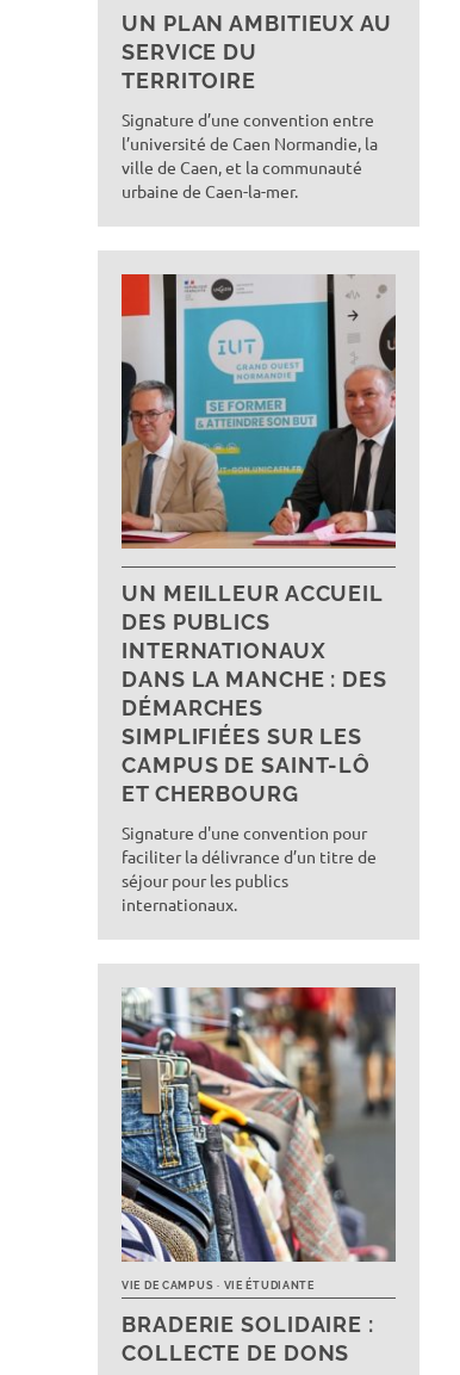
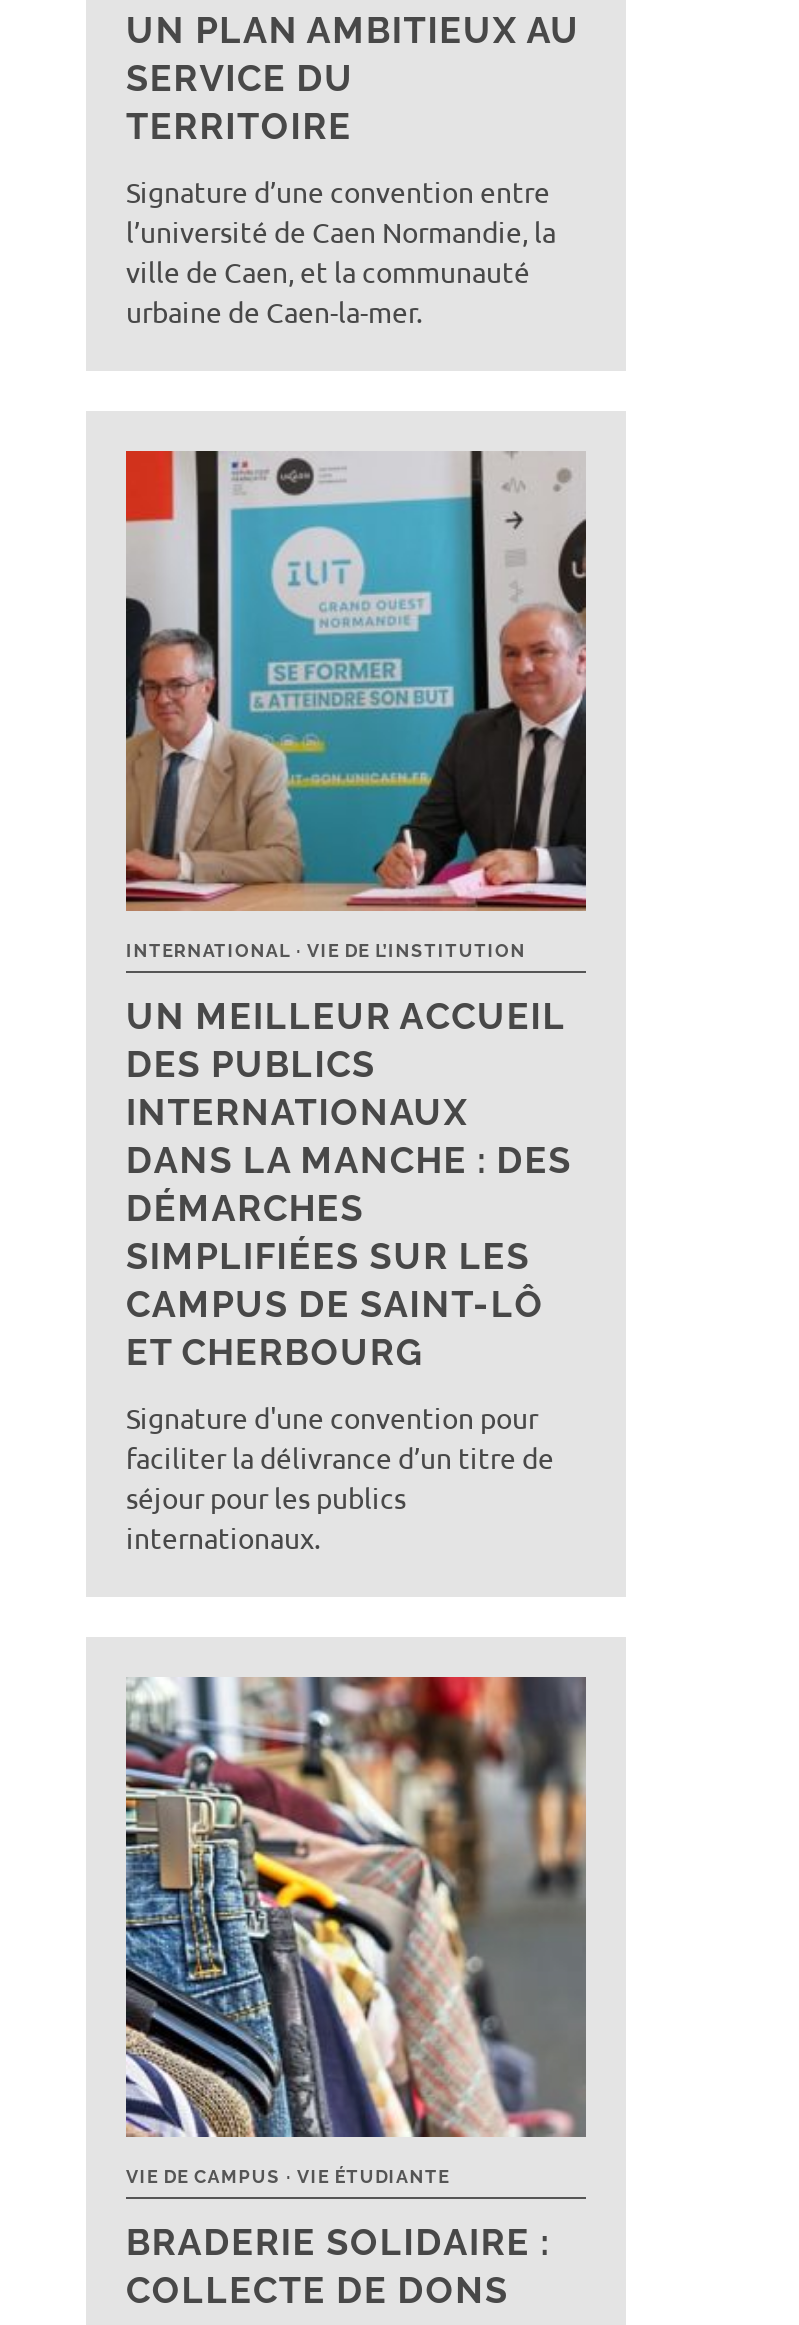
none -> [126,941,526,961] INTERNATIONAL | VIE DE L’INSTITUTION

